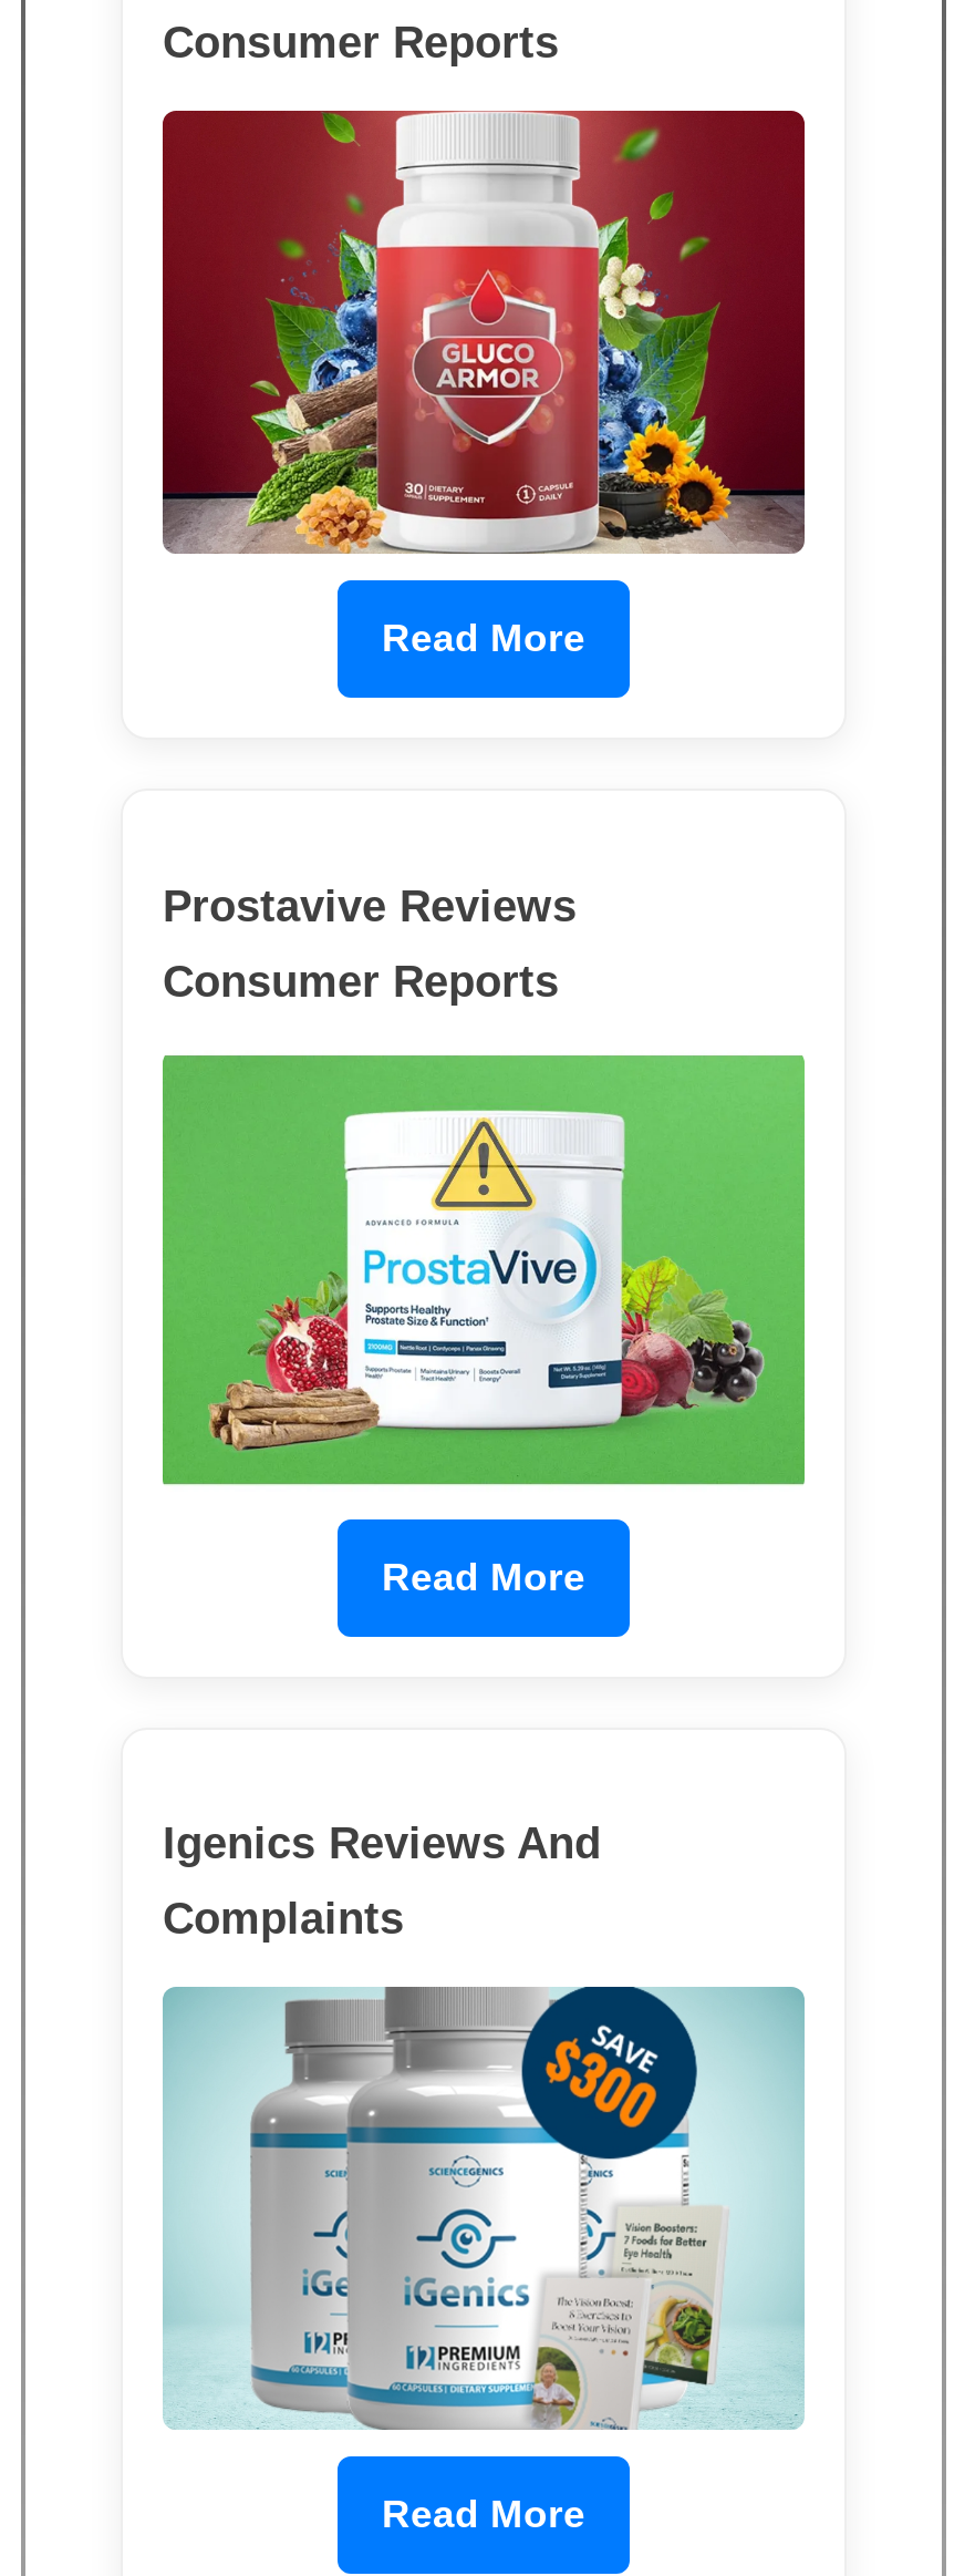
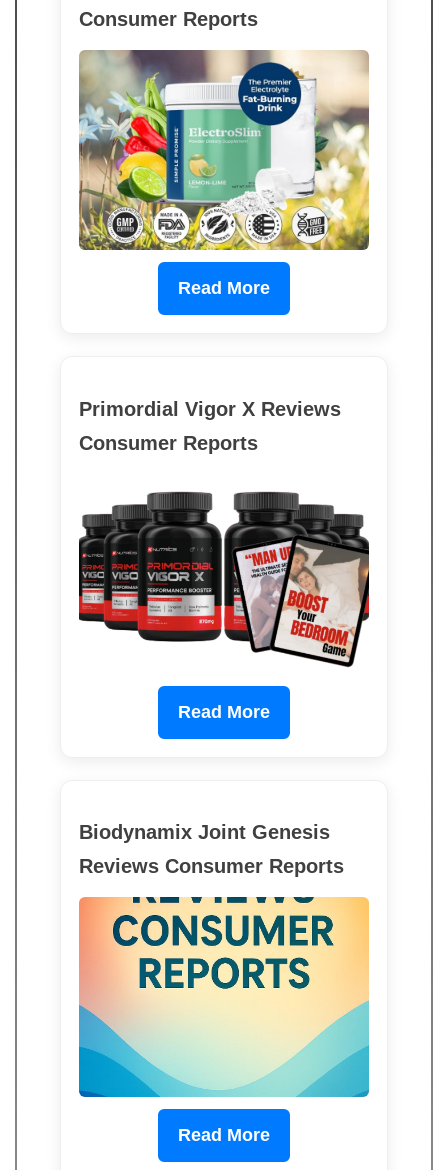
[160,109,807,556] [image] -> [78,50,370,251] [image]
[163,881,577,929] Prostavive Reviews -> [79,398,341,420] Primordial Vigor X Reviews
[160,1052,807,1486] [image] -> [78,476,370,670] [image]
[163,1819,601,1868] Igenics Reviews And -> [79,821,330,843] Biodynamix Joint Genesis
[163,1894,404,1943] Complaints -> [79,855,344,877] Reviews Consumer Reports
[160,1985,807,2430] [image] -> [78,896,370,1098] [image]

